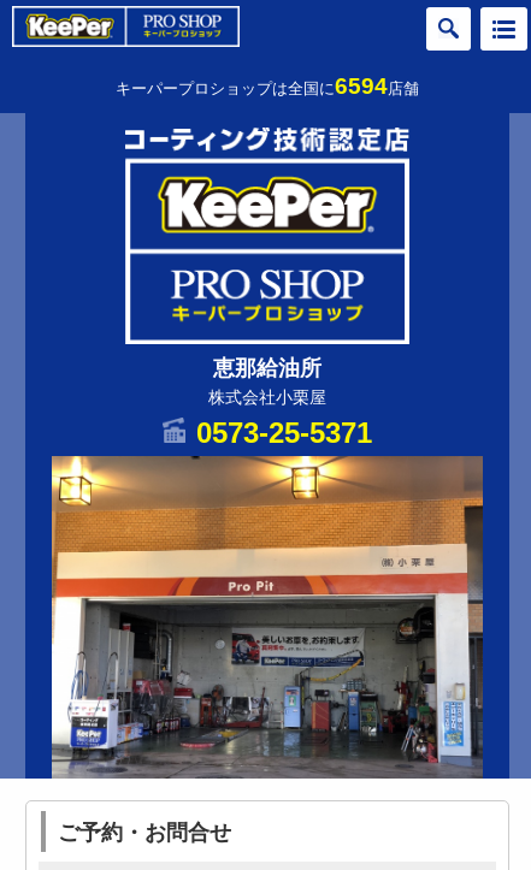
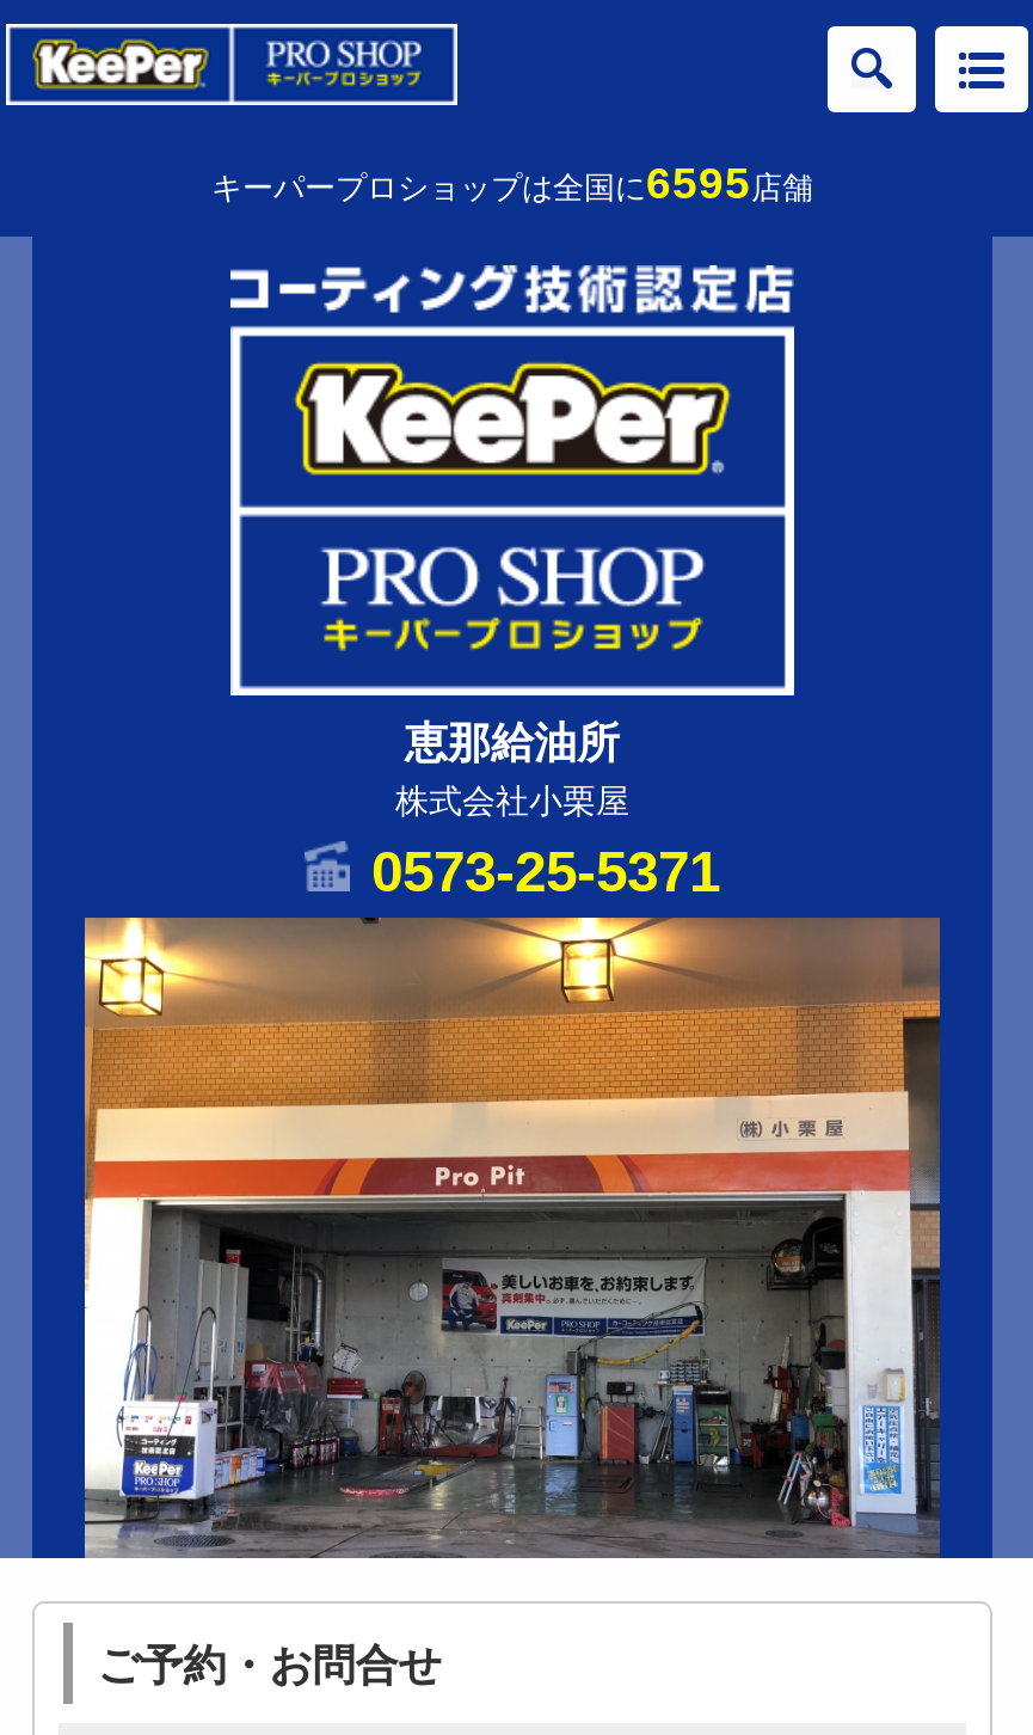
[116,73,419,99] キーパープロショップは全国に6594店舗 -> [211,158,813,208] キーパープロショップは全国に6595店舗

